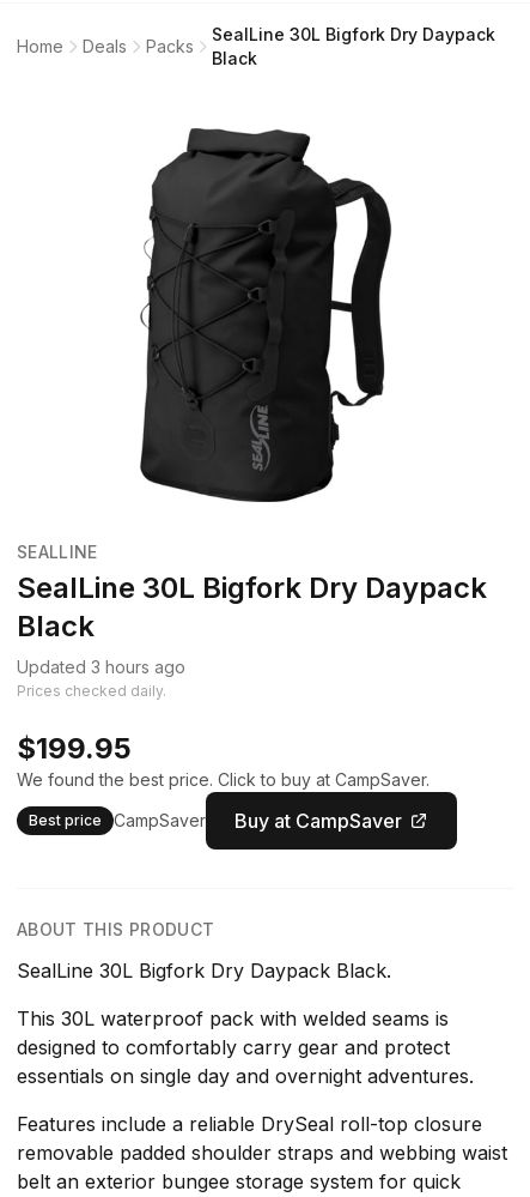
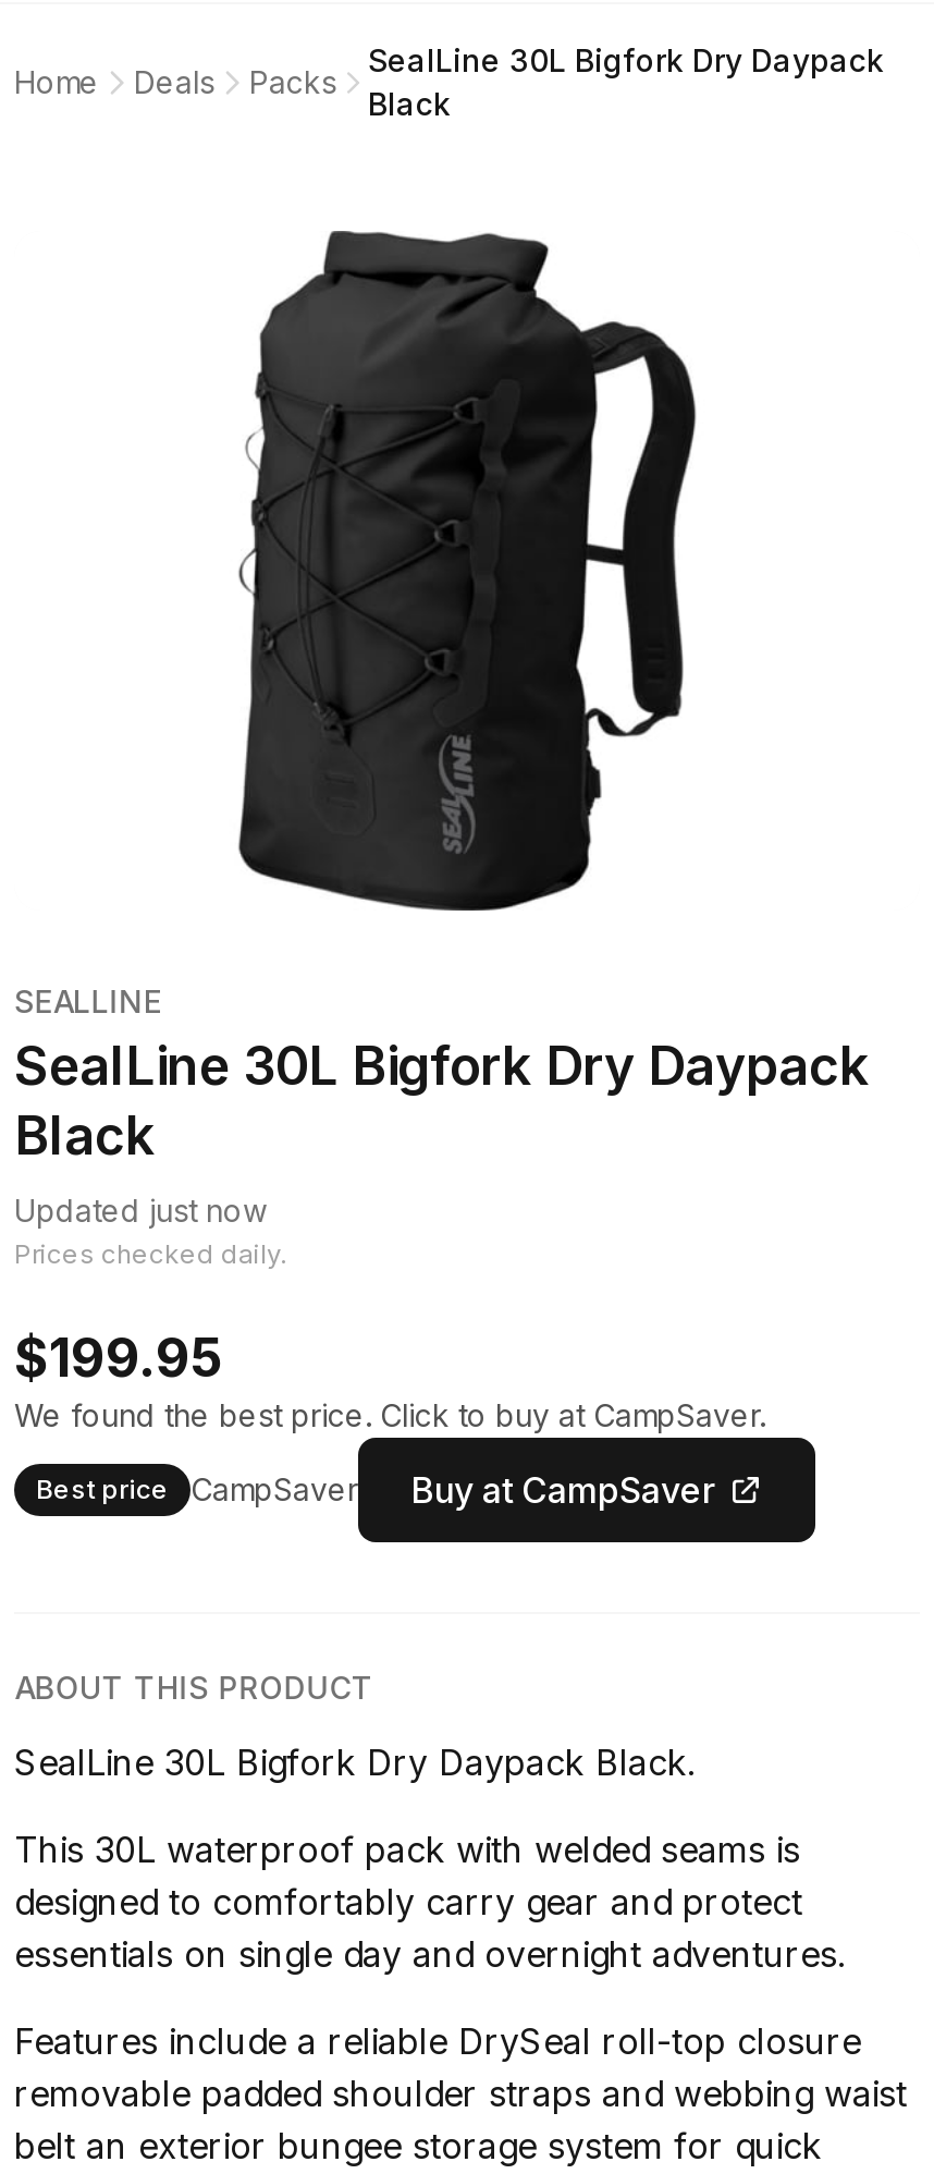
[17,657,185,677] Updated 3 hours ago -> [14,1192,267,1229] Updated just now

